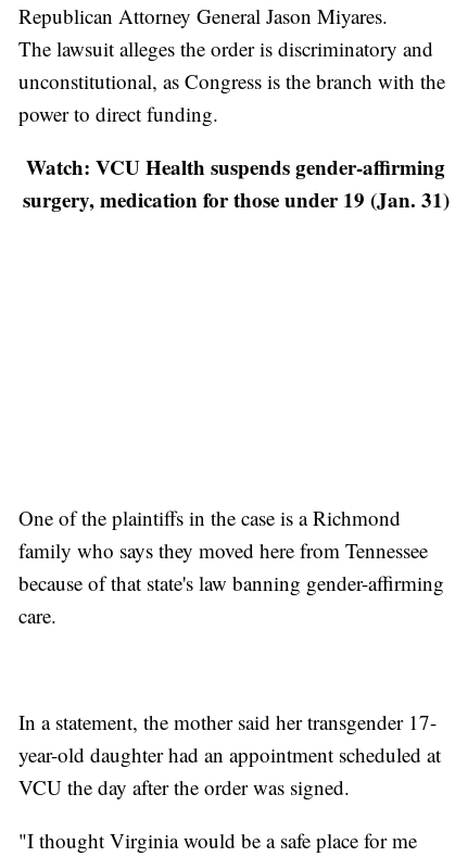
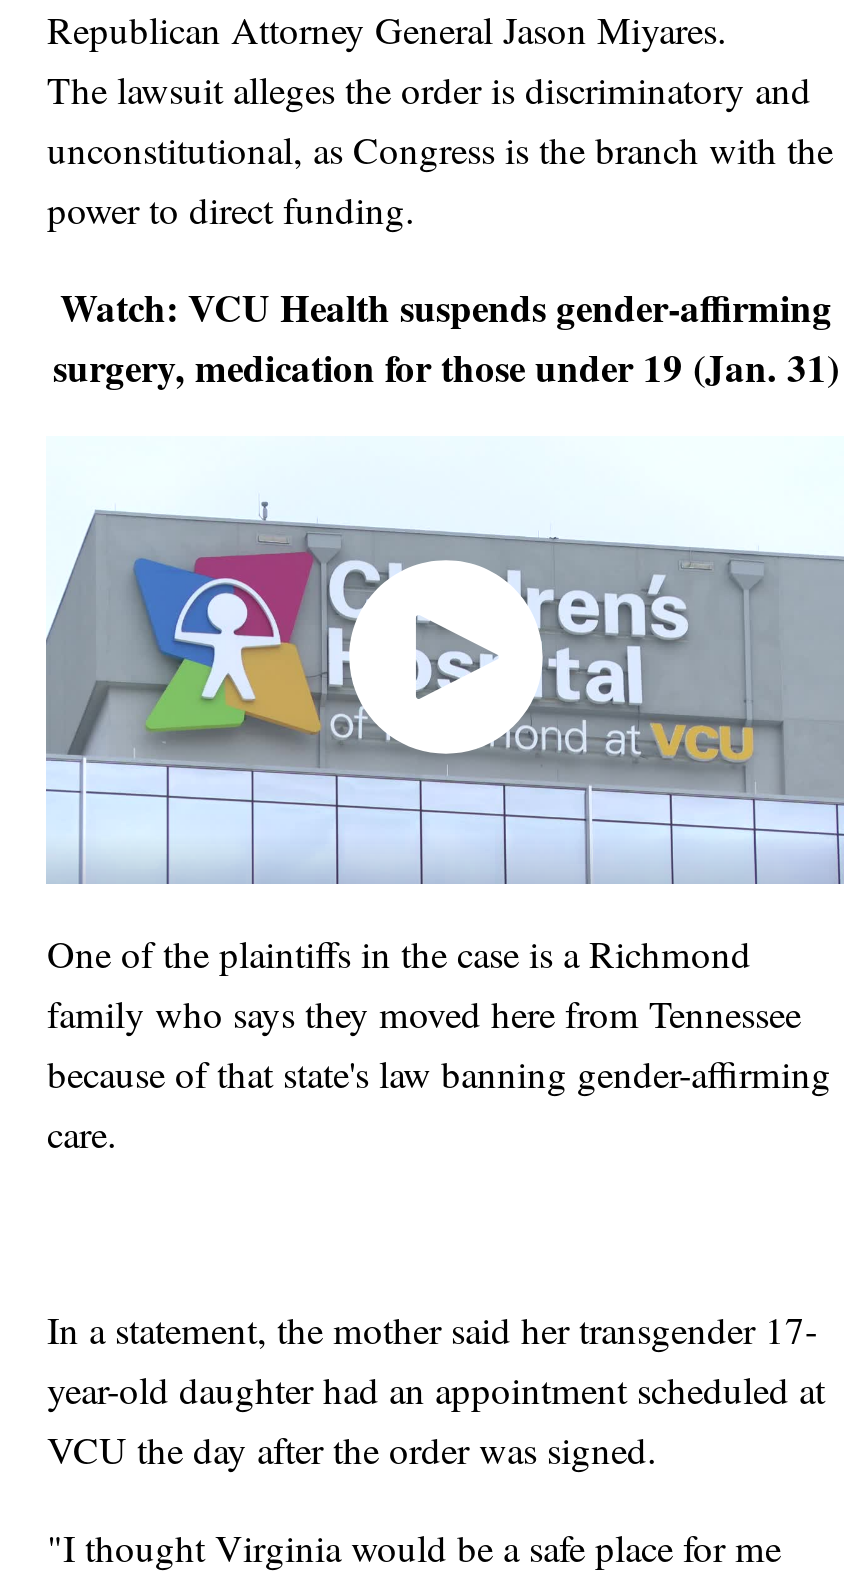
none -> [44,474,846,886] [image]

